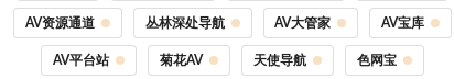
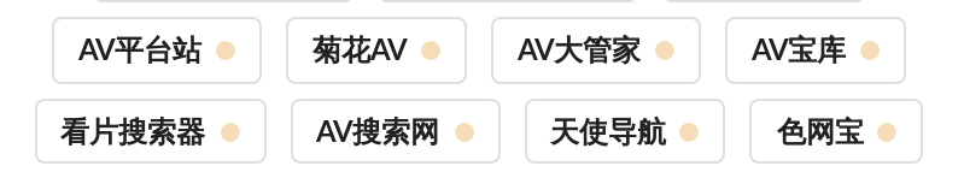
[25,16,224,29] AV资源通道 | 丛林深处导航 -> none
moved [53,53,203,66] -> [78,35,407,64]: AV平台站 | 菊花AV
none -> [60,117,439,146] 看片搜索器 | AV搜索网

